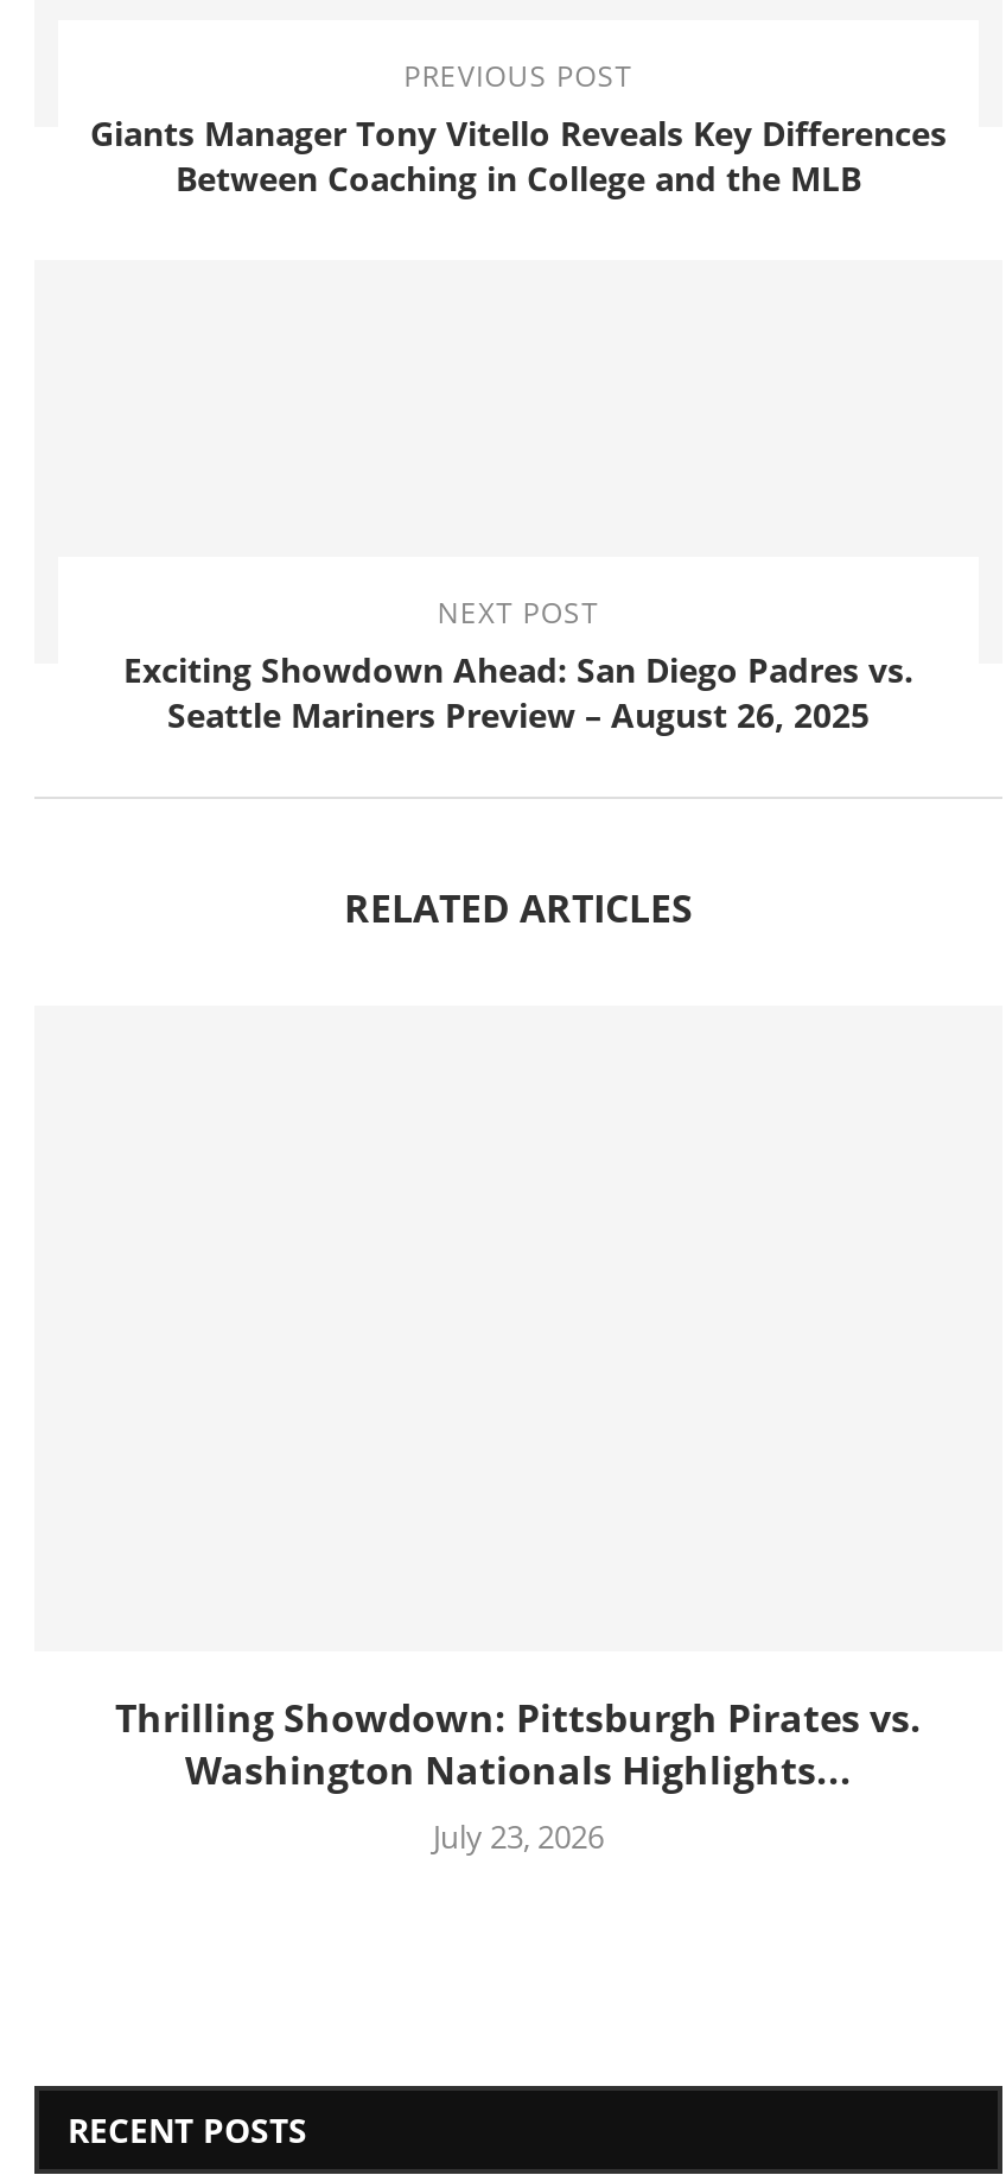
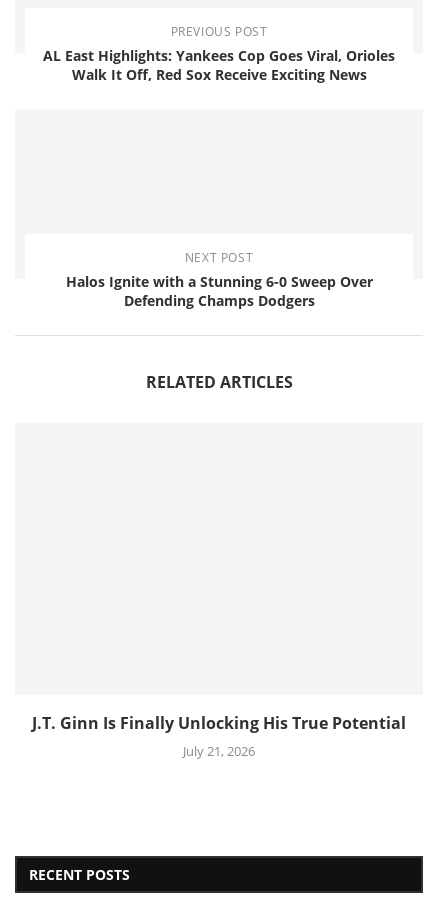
[90,112,947,202] Giants Manager Tony Vitello Reveals Key Differences | Between Coaching in College and the MLB -> [43,46,395,84] AL East Highlights: Yankees Cop Goes Viral, Orioles | Walk It Off, Red Sox Receive Exciting News
[123,648,913,738] Exciting Showdown Ahead: San Diego Padres vs. | Seattle Mariners Preview – August 26, 2025 -> [65,272,372,310] Halos Ignite with a Stunning 6-0 Sweep Over | Defending Champs Dodgers
[115,1693,922,1859] Thrilling Showdown: Pittsburgh Pirates vs. | Washington Nationals Highlights... | July 23, 2026 -> [32,712,406,760] J.T. Ginn Is Finally Unlocking His True Potential | July 21, 2026

